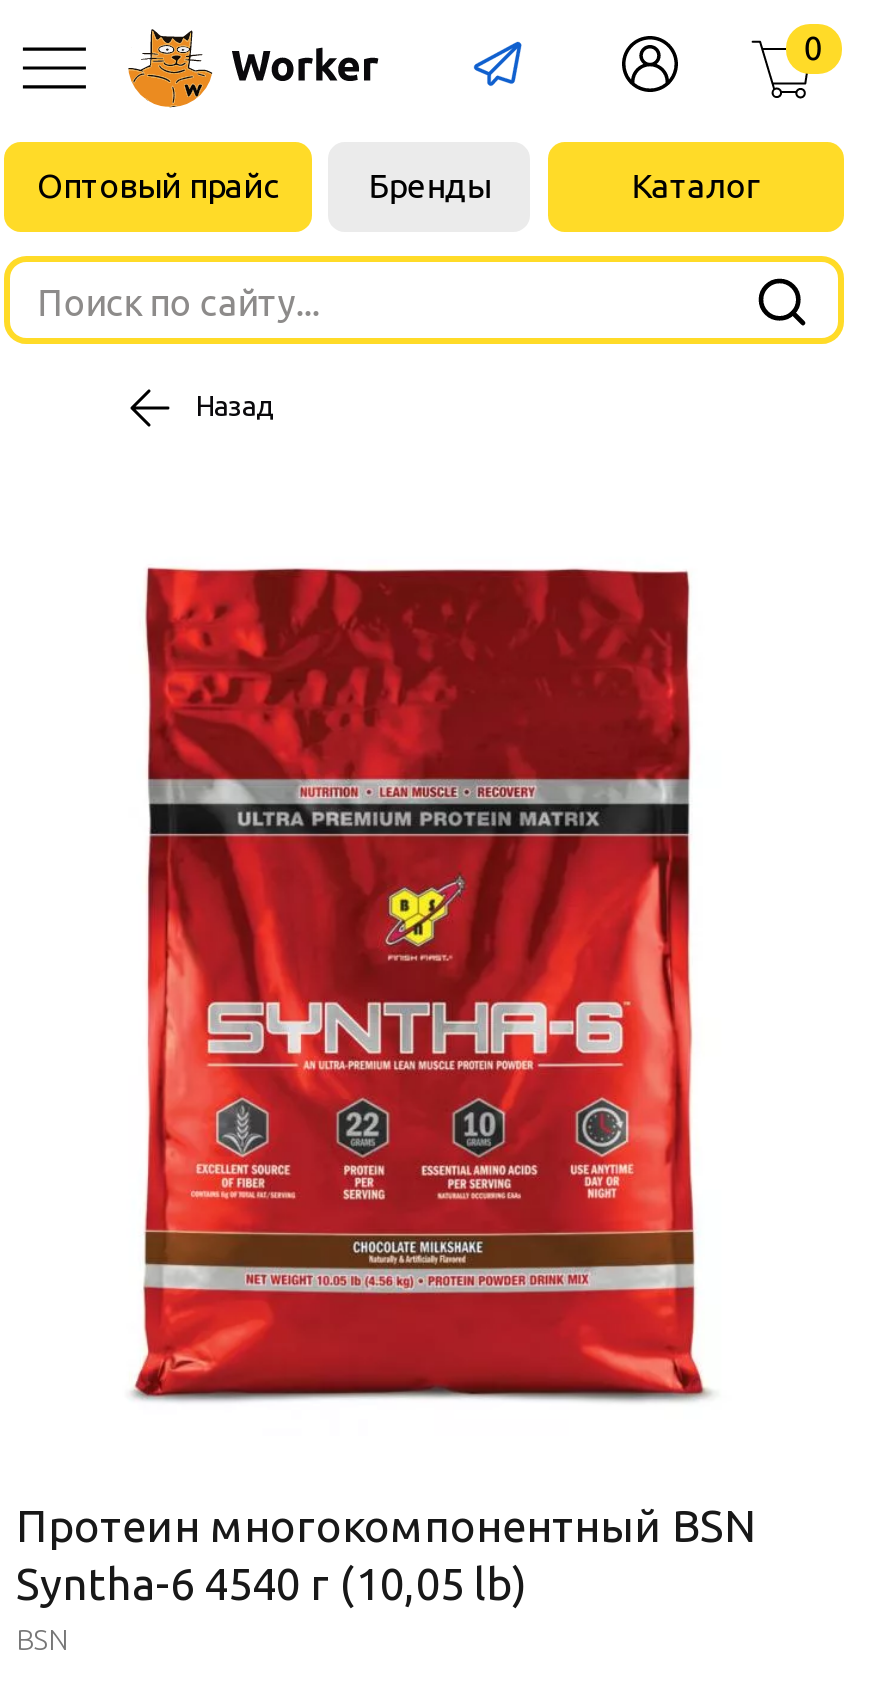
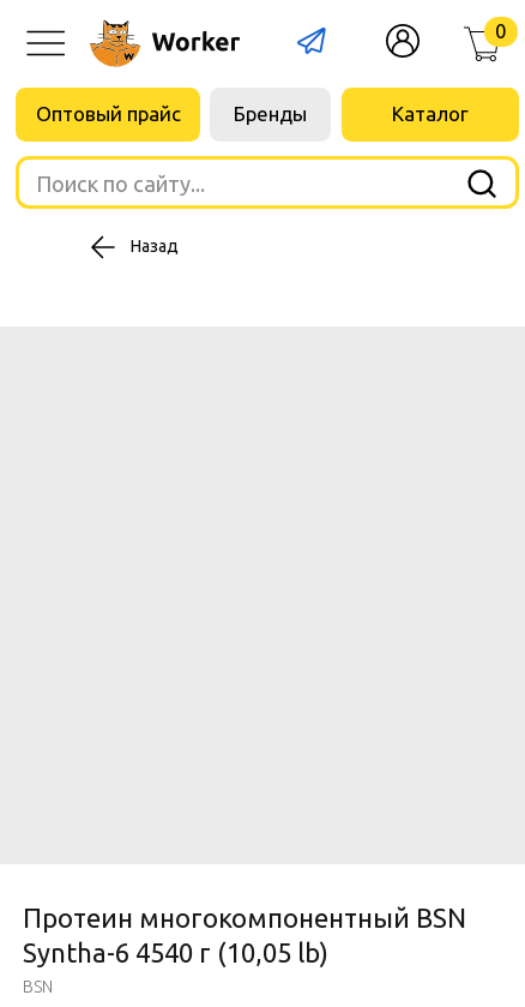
[134,566,708,1402] [image] -> none

